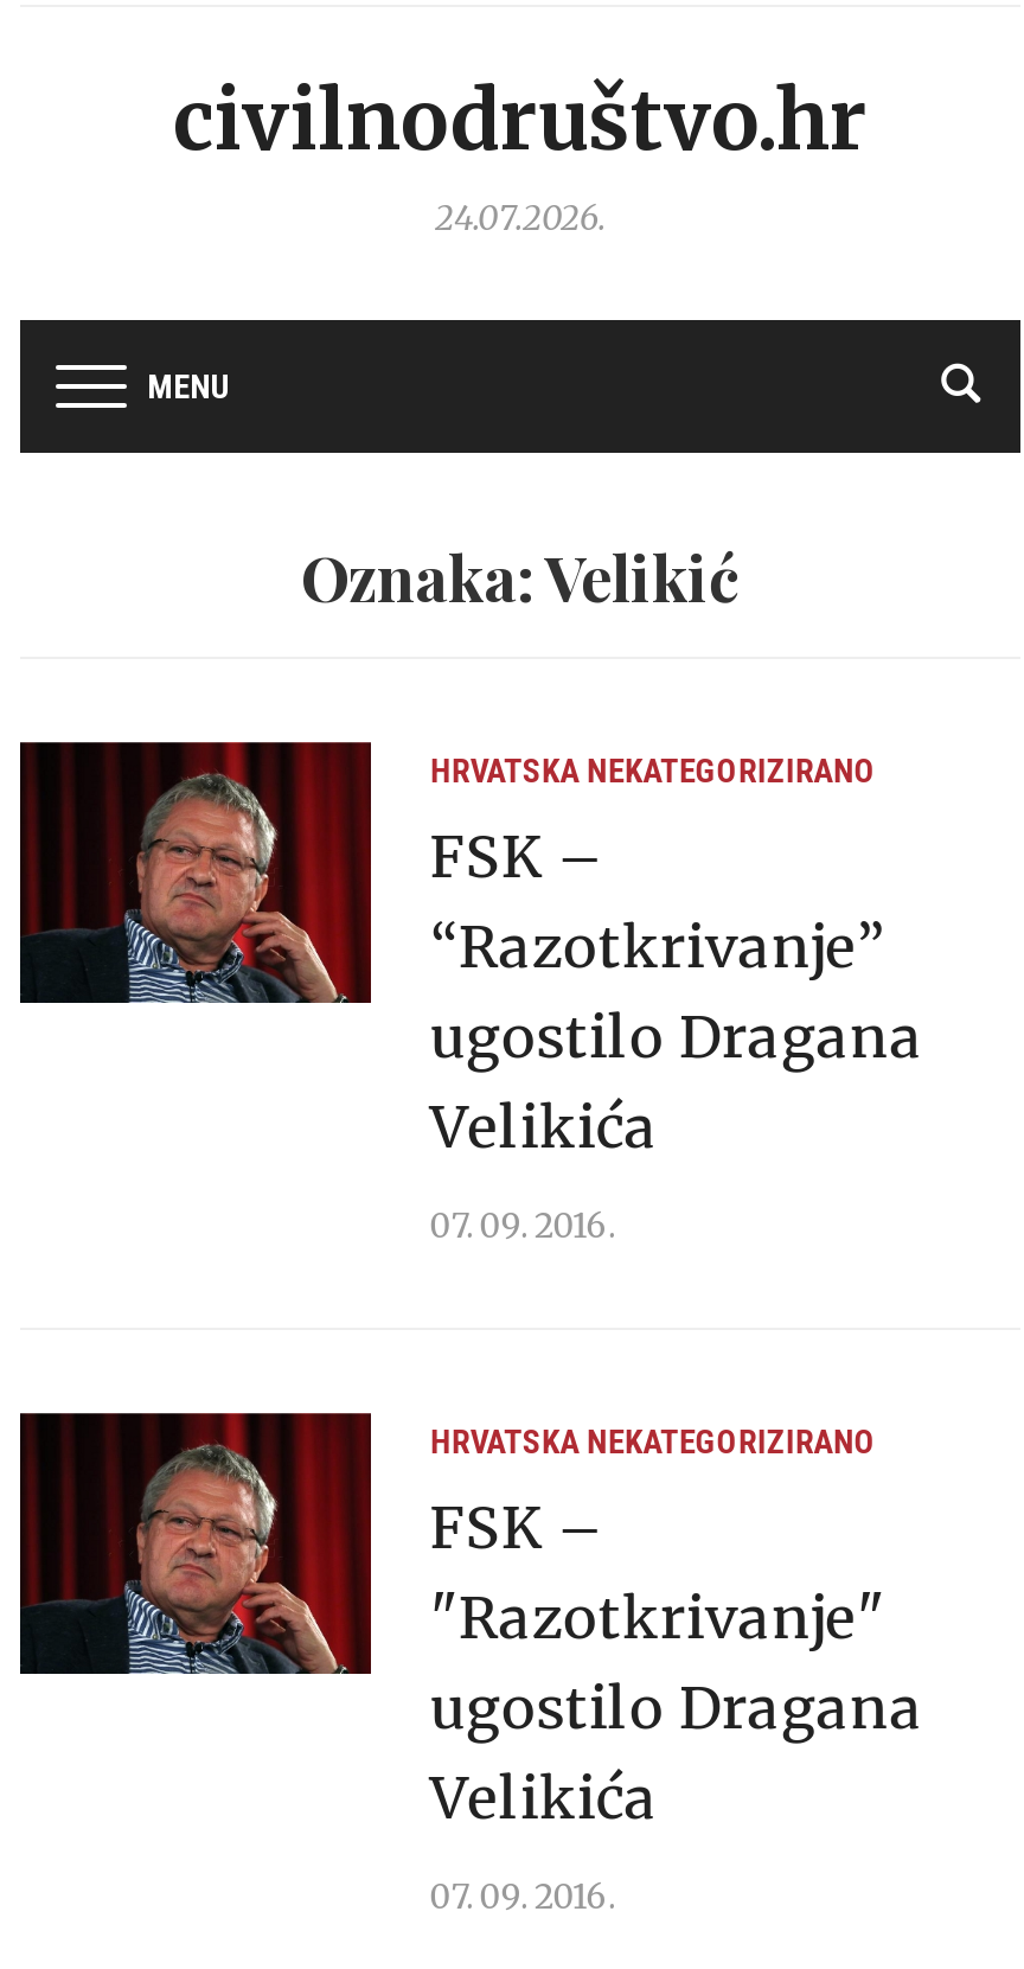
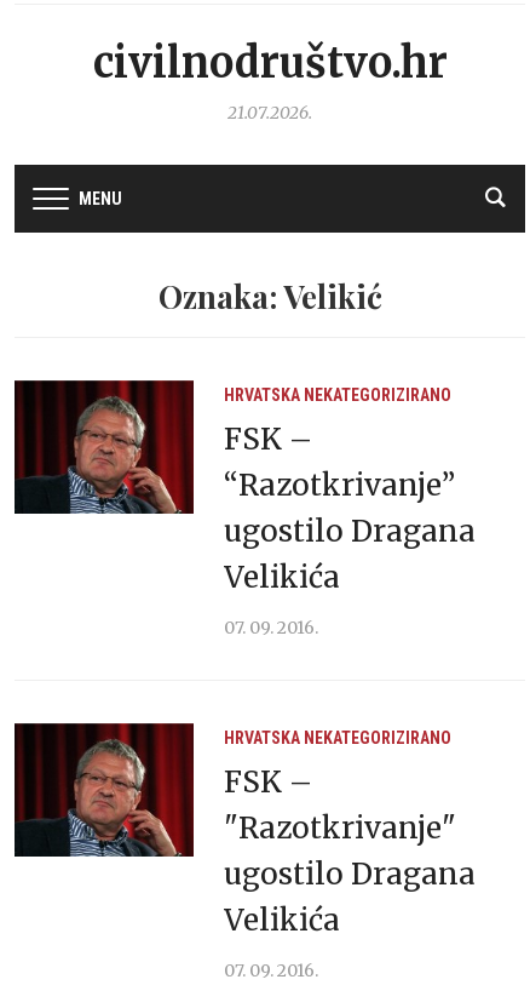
[435,197,606,239] 24.07.2026. -> [227,102,312,124] 21.07.2026.

